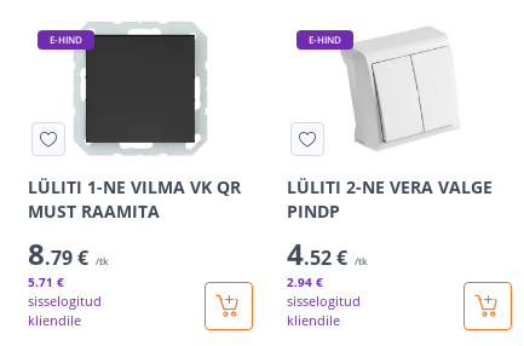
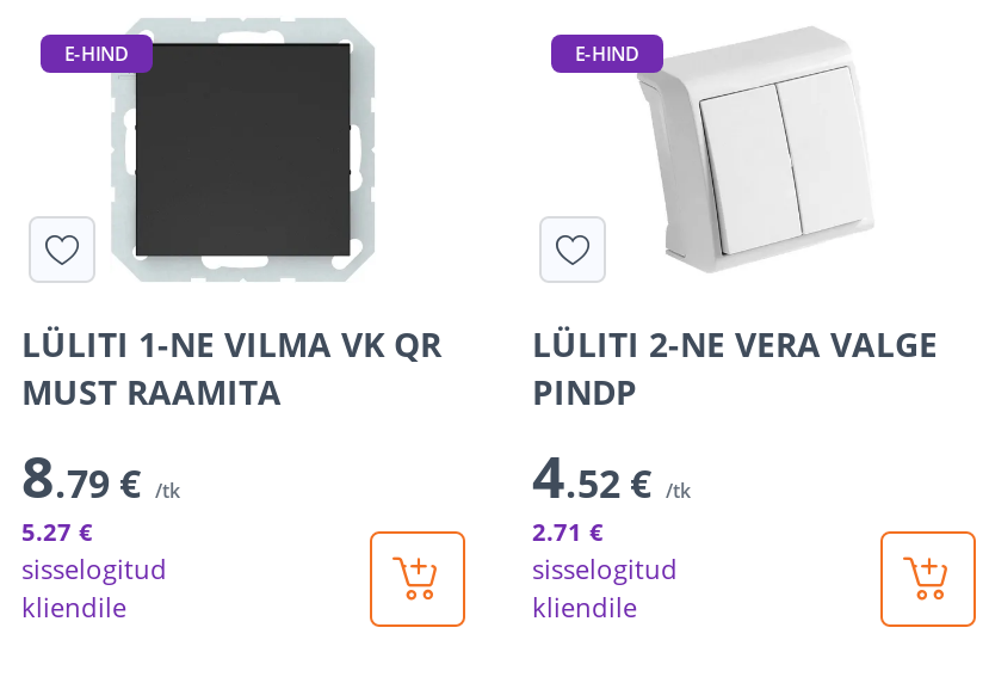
[28,273,64,290] 5.71 € -> [21,515,93,548] 5.27 €
[287,273,323,290] 2.94 € -> [532,515,604,548] 2.71 €

